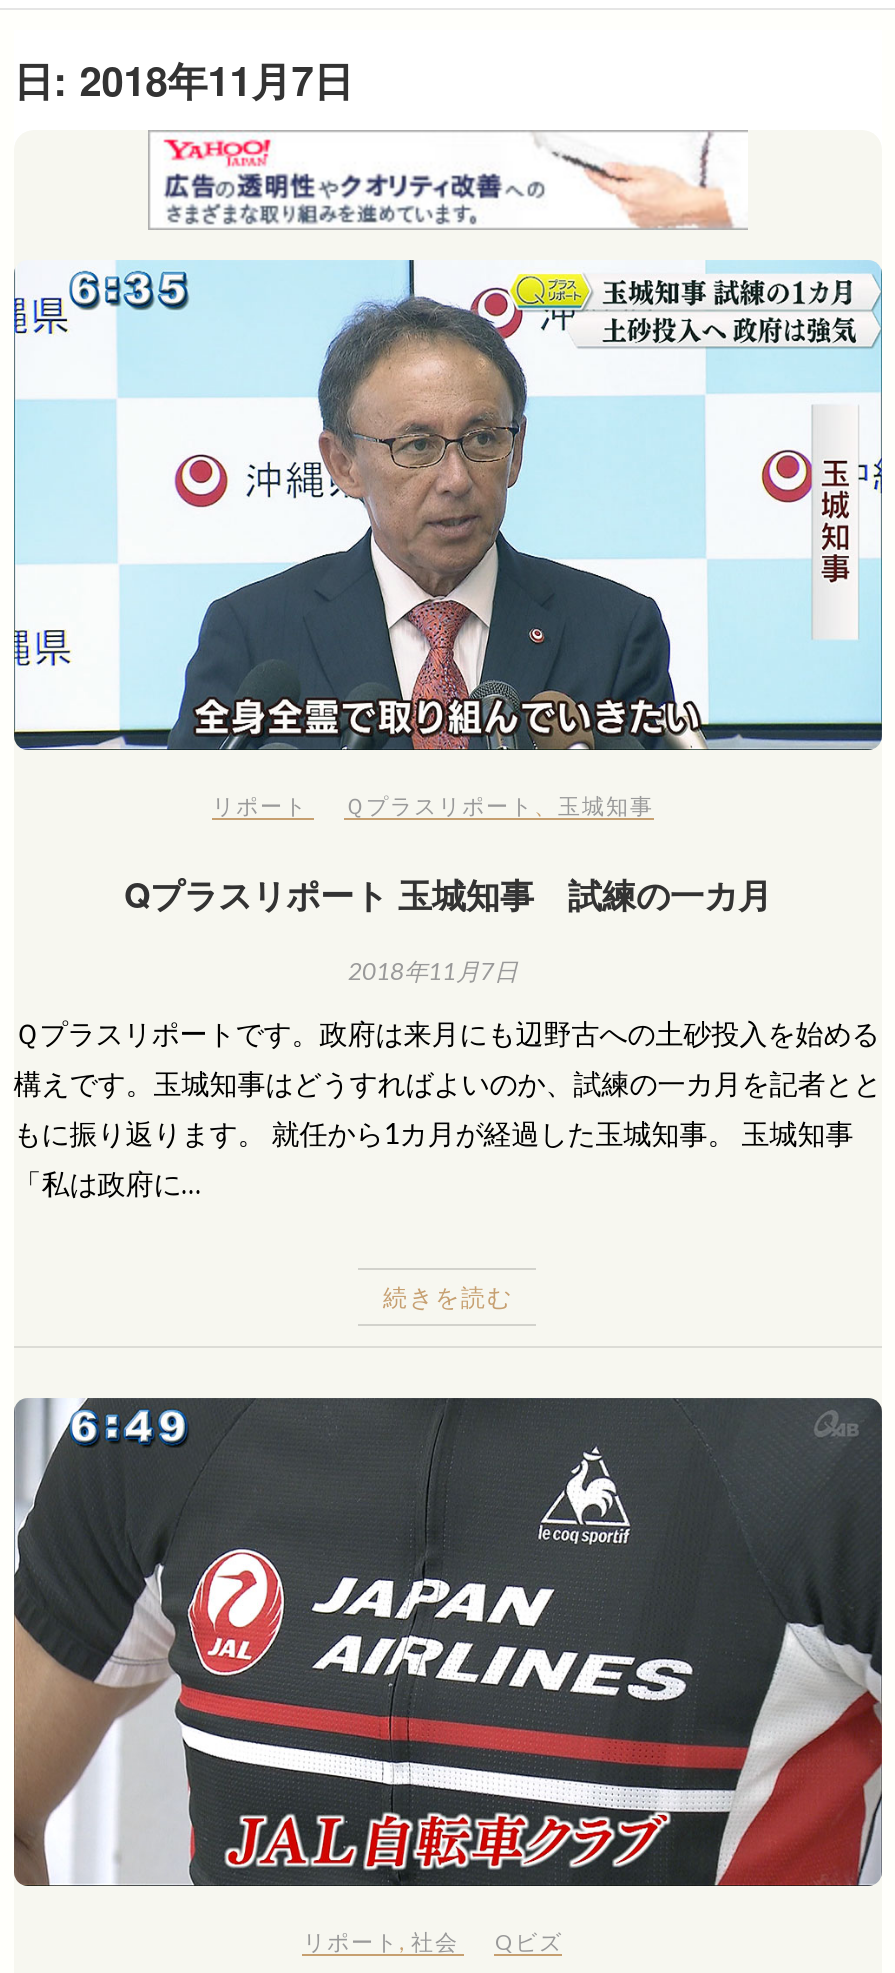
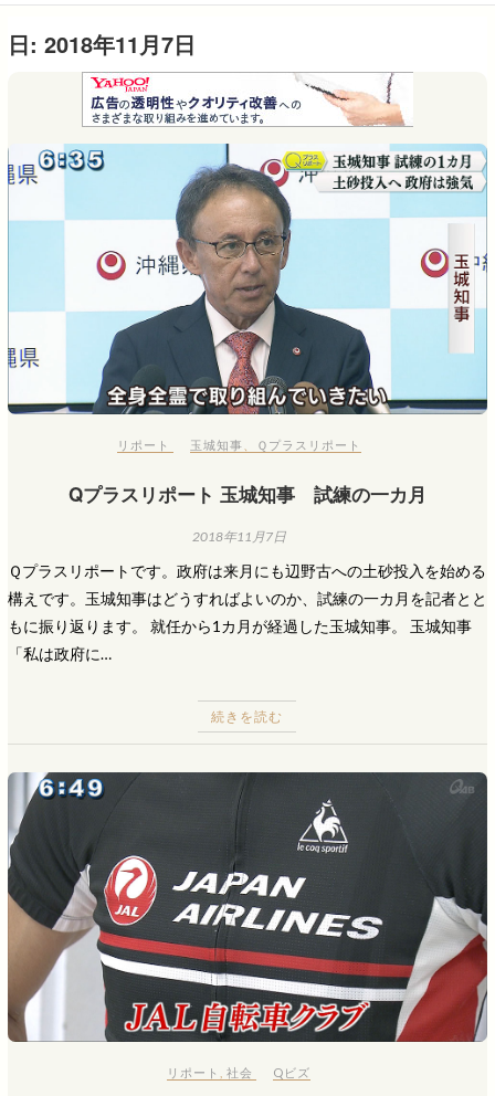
[344,791,654,817] Ｑプラスリポート、玉城知事 -> [190,437,361,451] 玉城知事、Ｑプラスリポート

